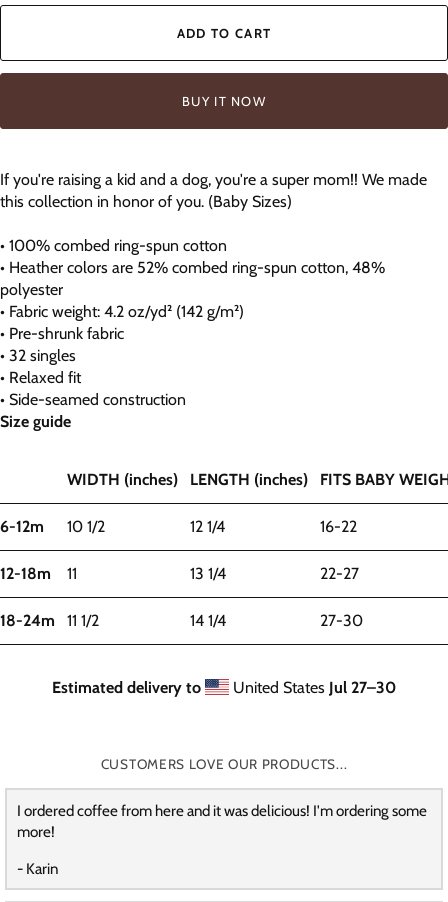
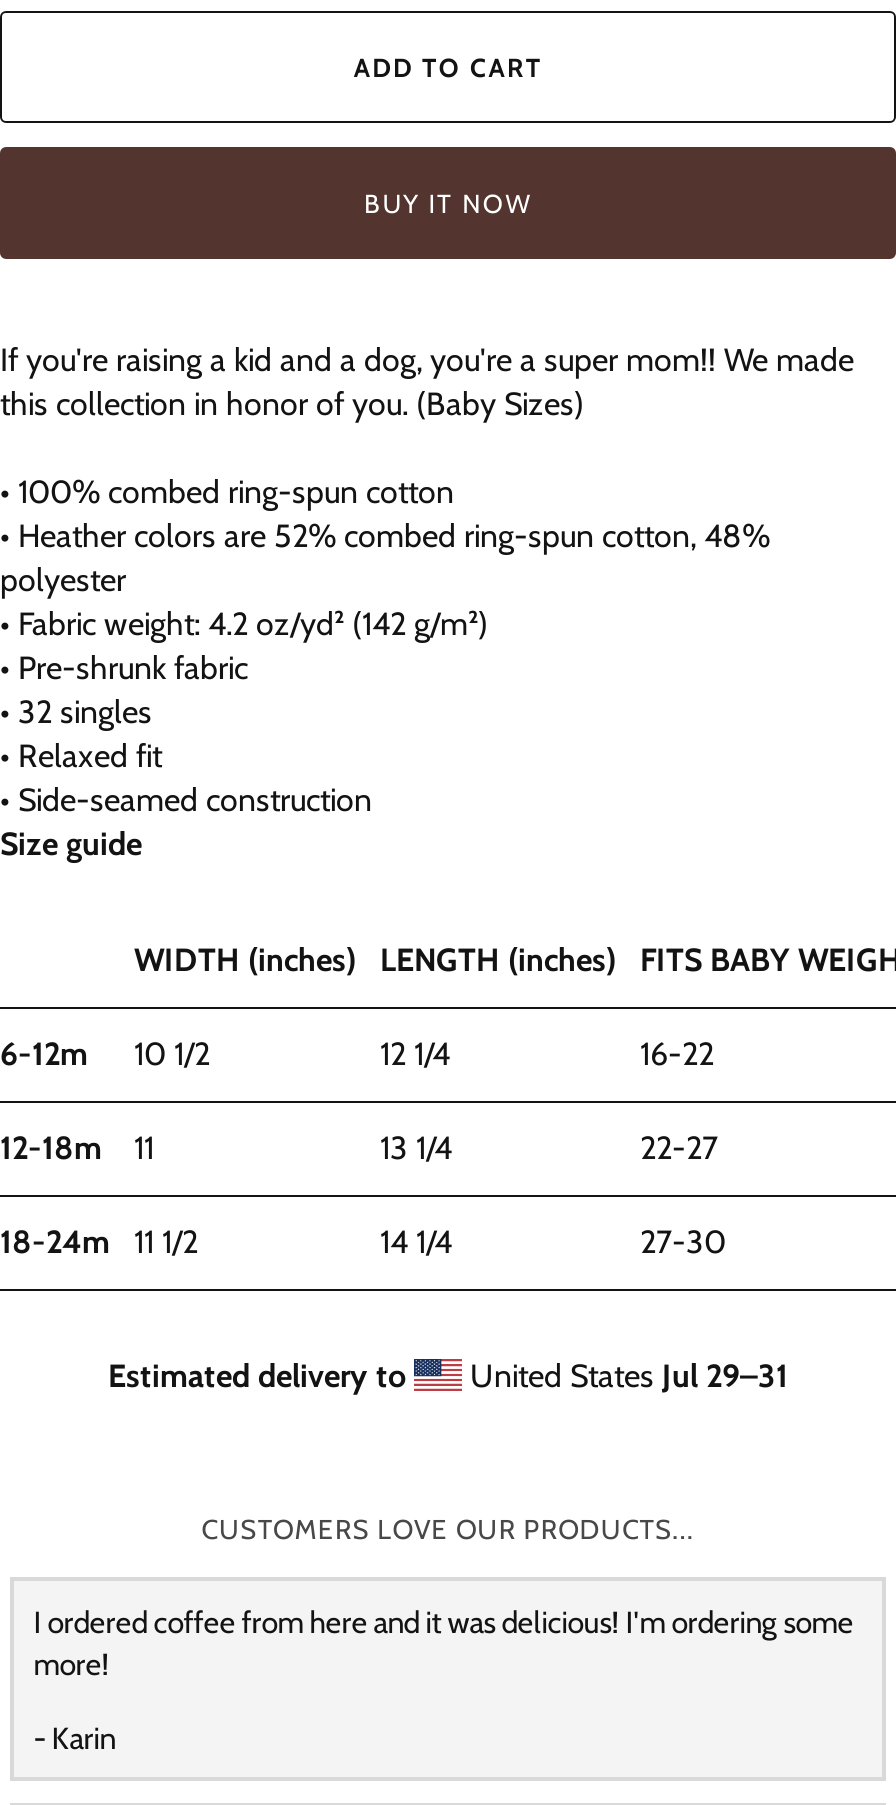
[229,677,396,696] United States Jul 27–30 -> [462,1356,788,1394] United States Jul 29–31

